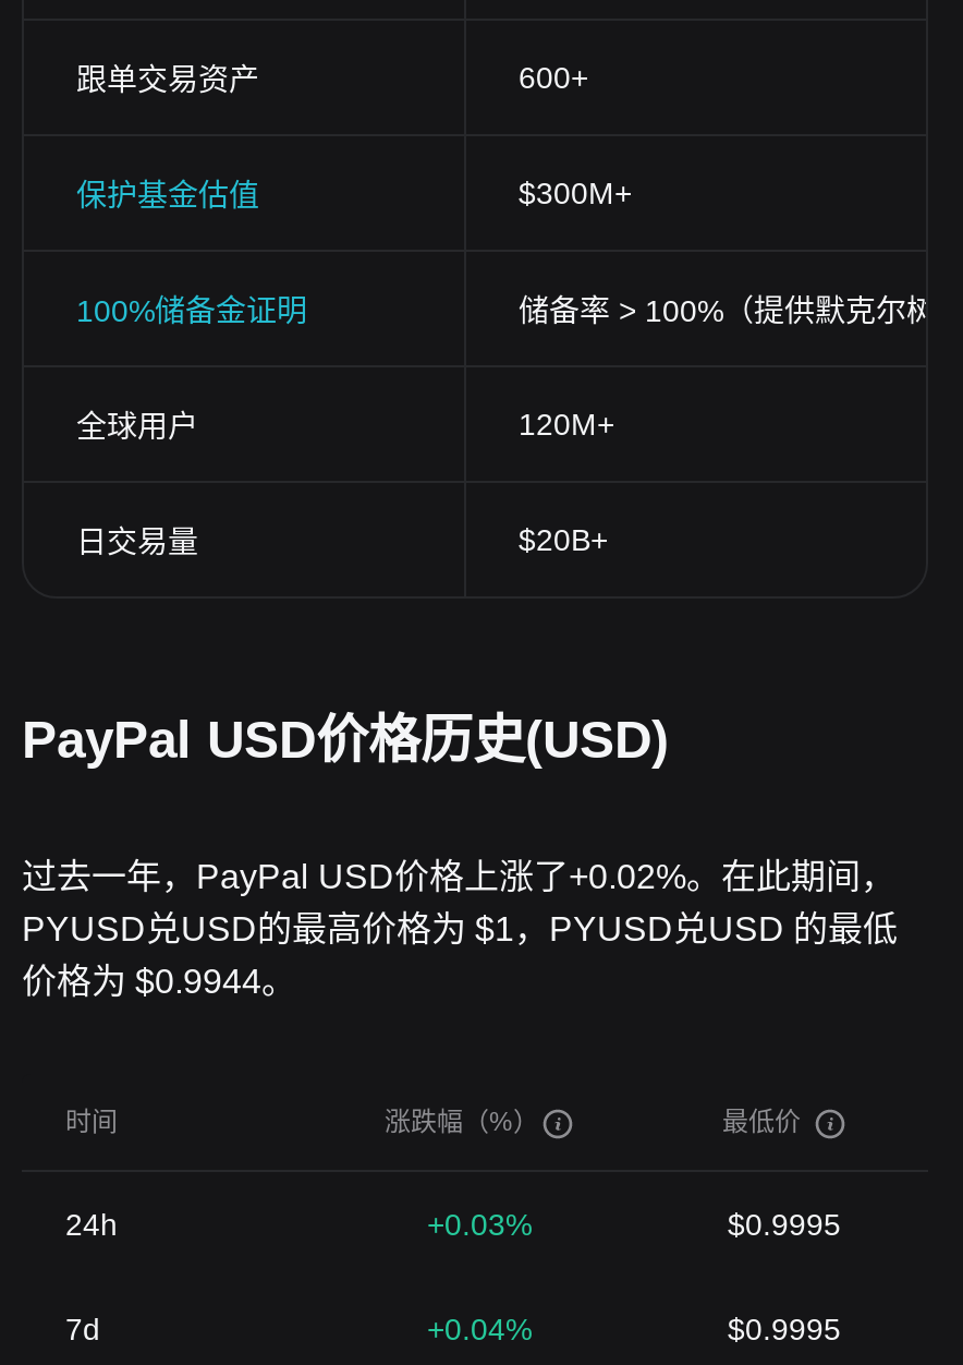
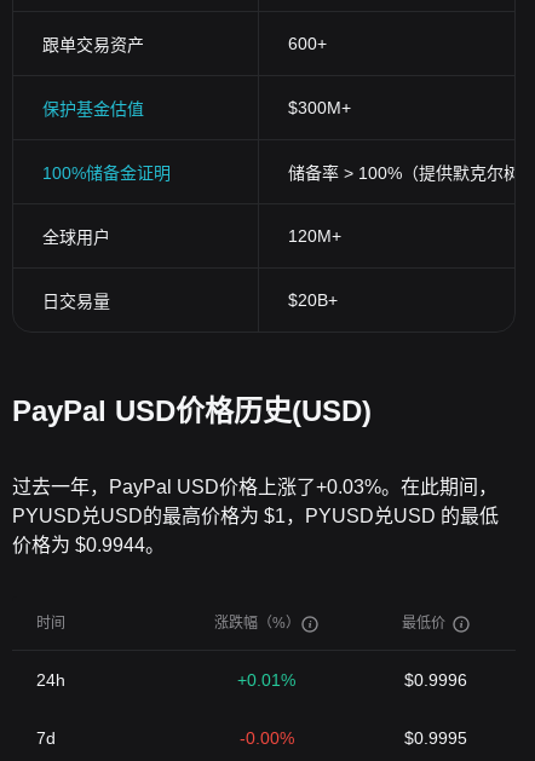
[22,858,895,895] 过去一年，PayPal USD价格上涨了+0.02%。在此期间， -> [12,477,497,497] 过去一年，PayPal USD价格上涨了+0.03%。在此期间，
[427,1207,532,1242] +0.03% -> [237,670,295,690] +0.01%
[728,1207,841,1242] $0.9995 -> [404,670,467,690] $0.9996
[427,1312,532,1346] +0.04% -> [239,728,294,748] -0.00%

